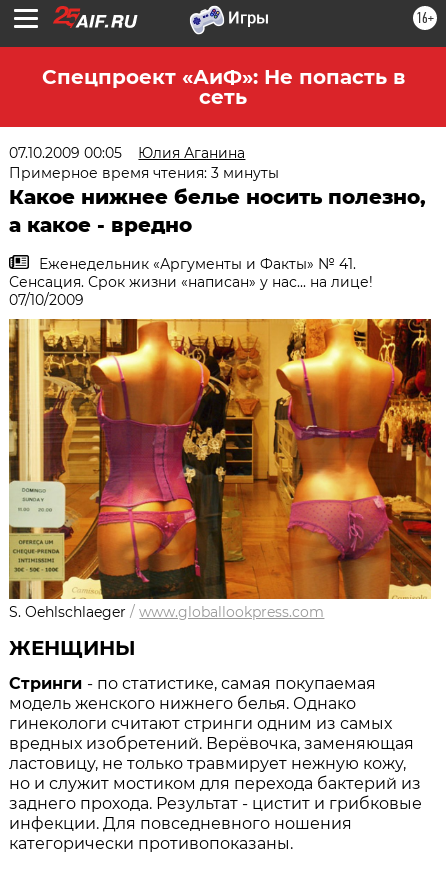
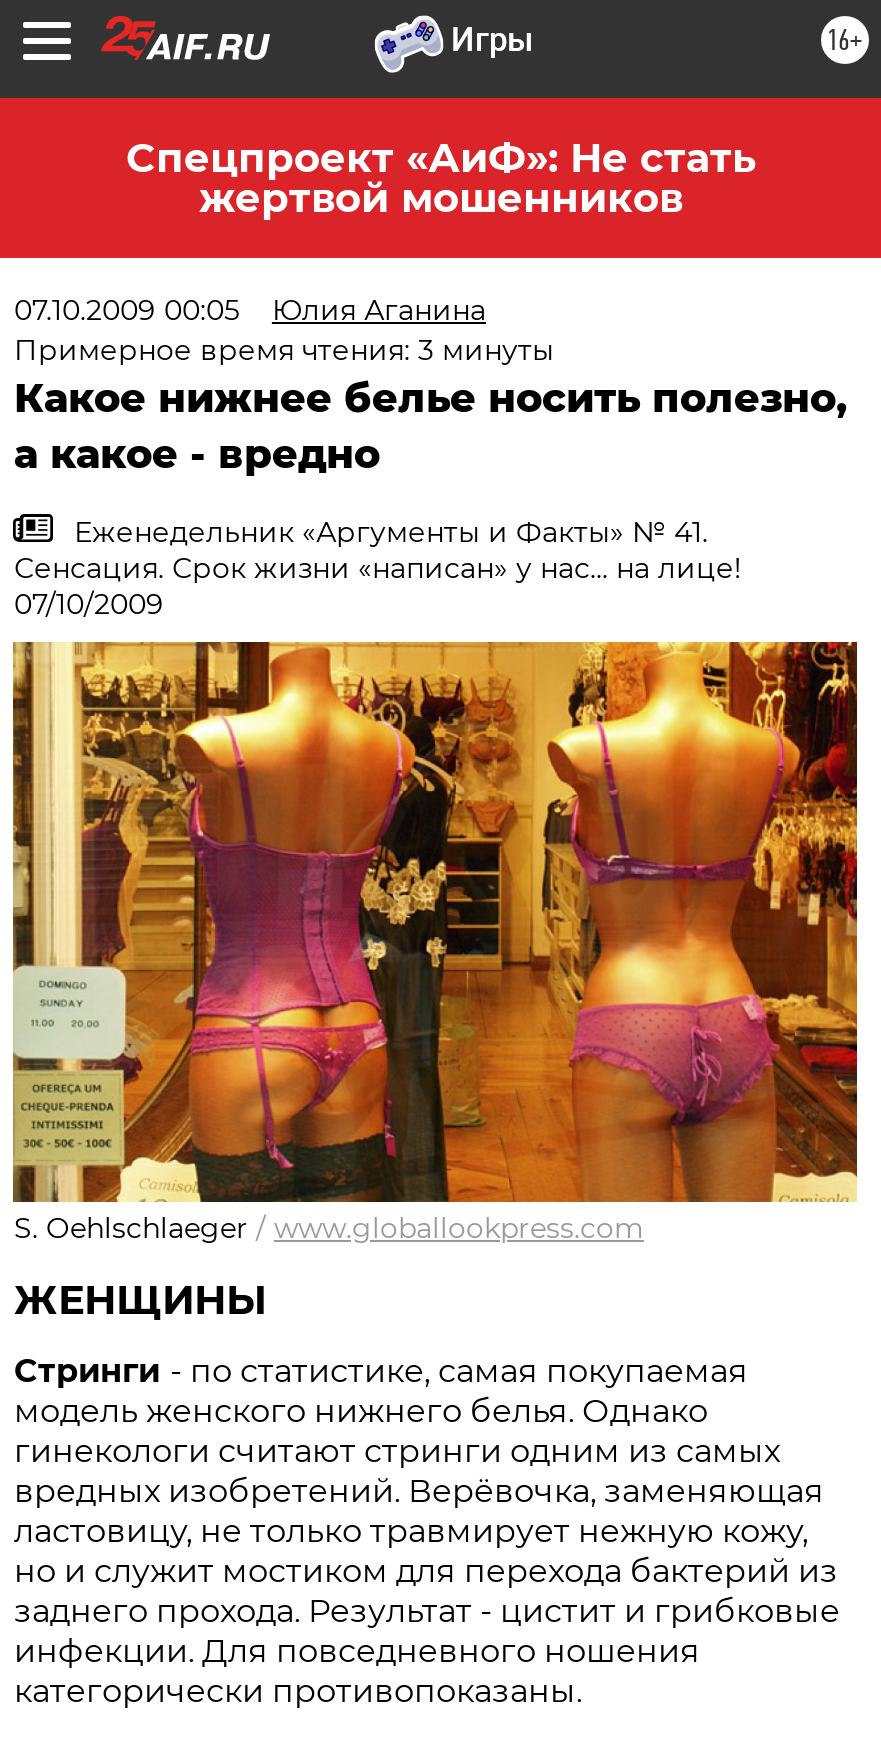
[41,65,404,109] Спецпроект «АиФ»: Не попасть в | сеть -> [126,134,756,222] Спецпроект «АиФ»: Не стать | жертвой мошенников

